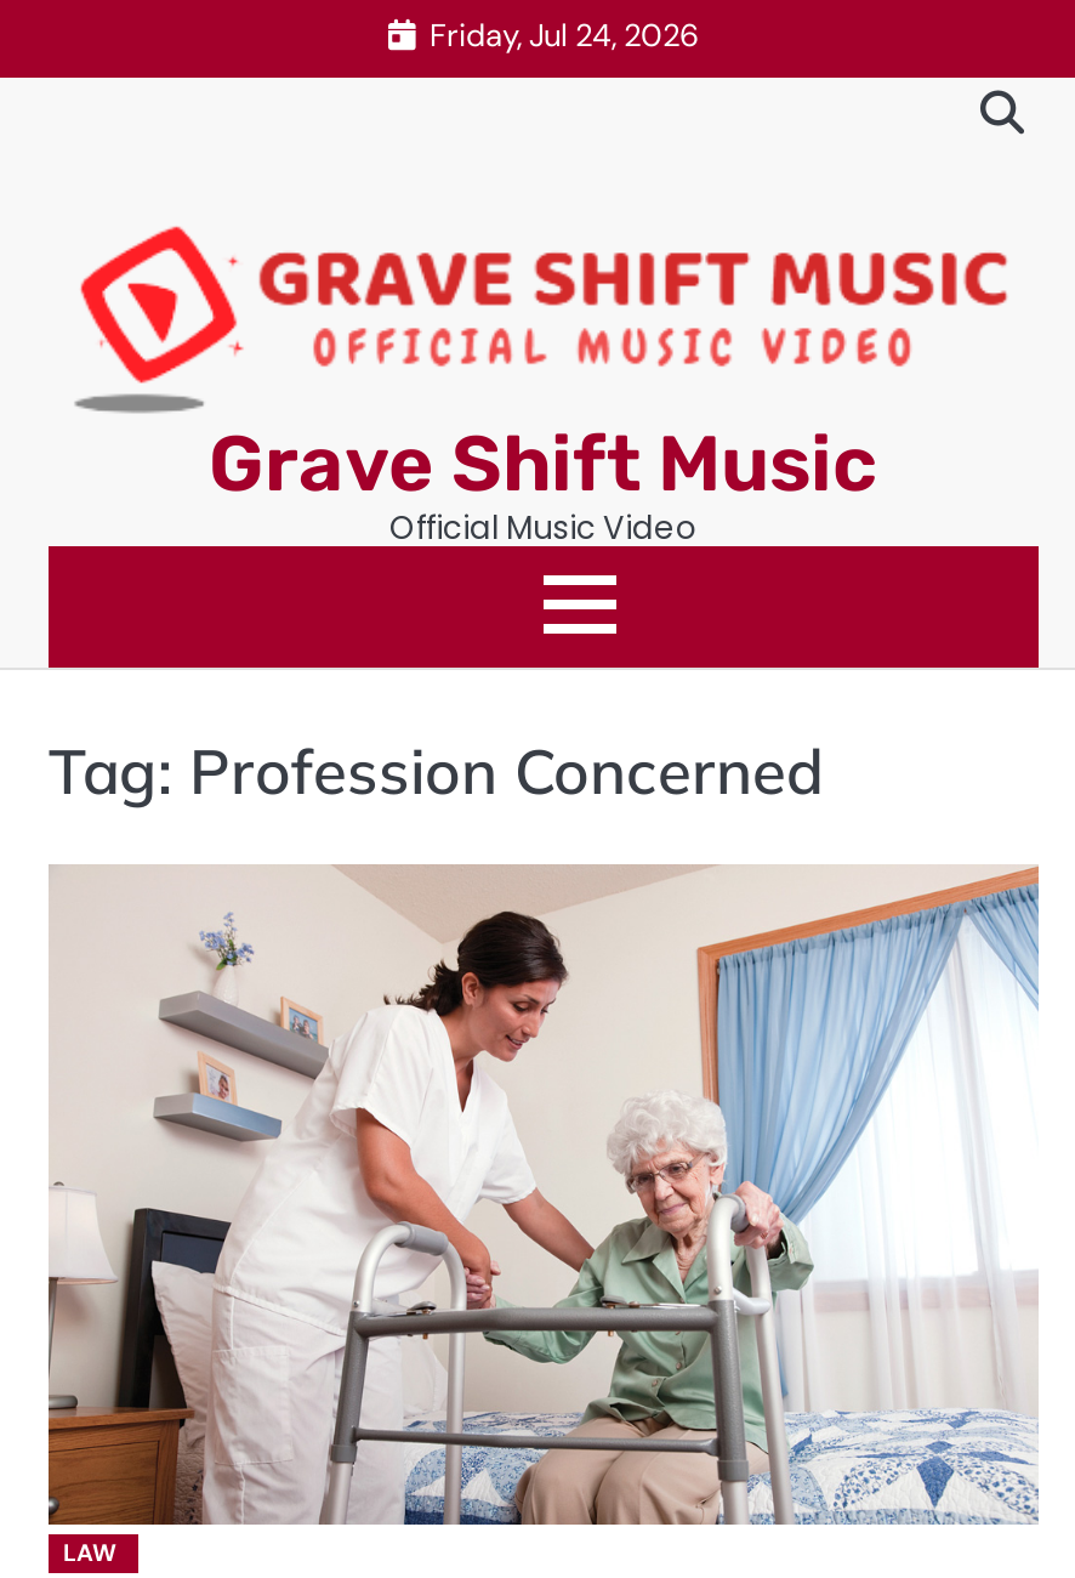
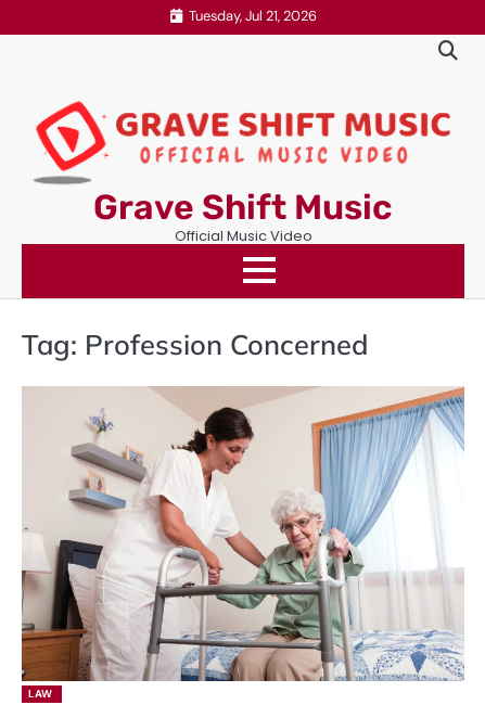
[430,13,699,55] Friday, Jul 24, 2026 -> [188,6,316,24] Tuesday, Jul 21, 2026

